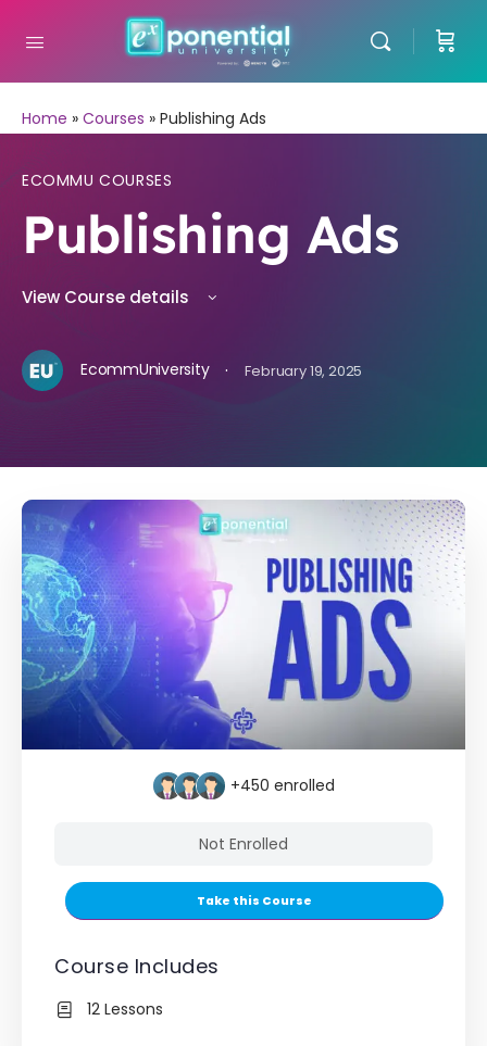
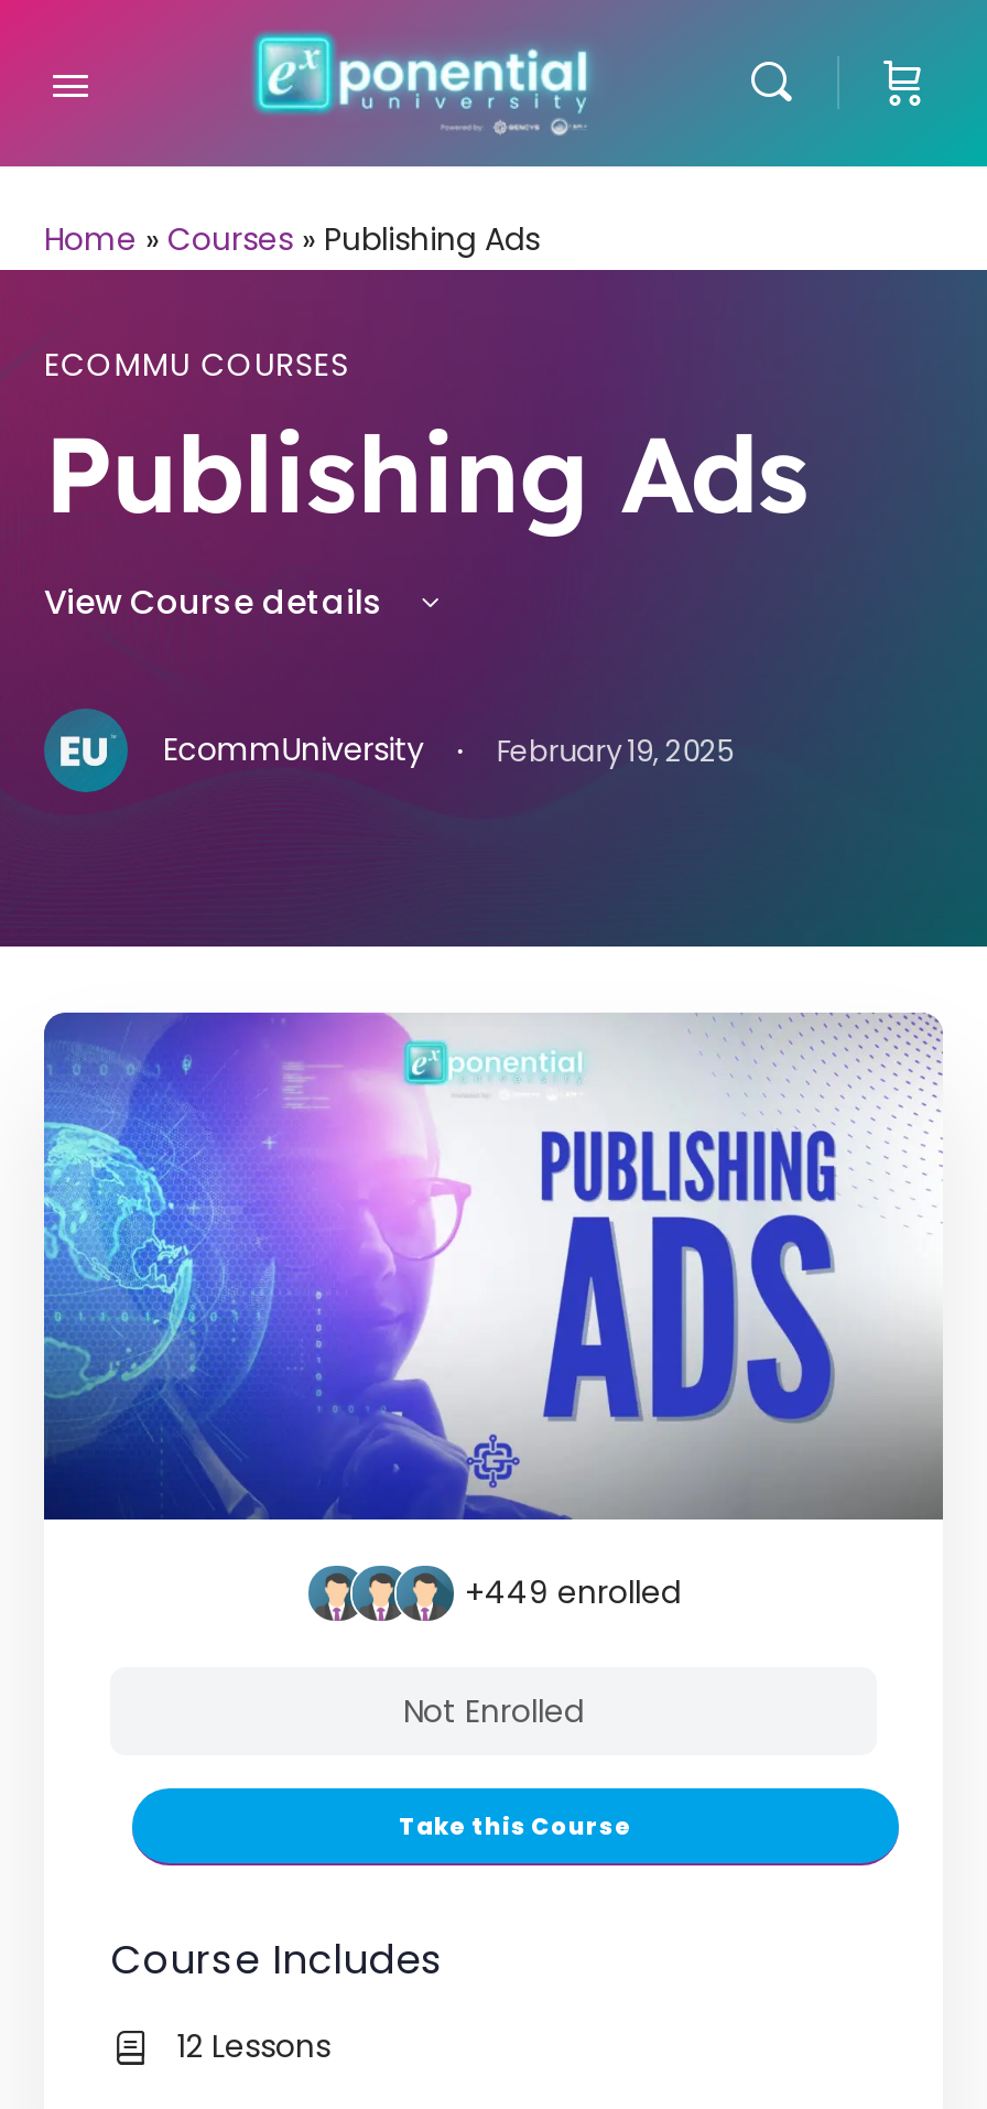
[230,775,335,797] +450 enrolled -> [465,1571,681,1615] +449 enrolled

